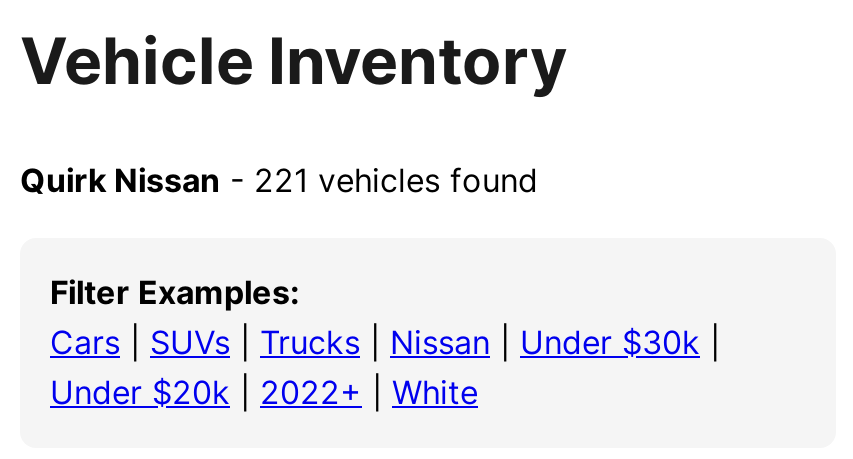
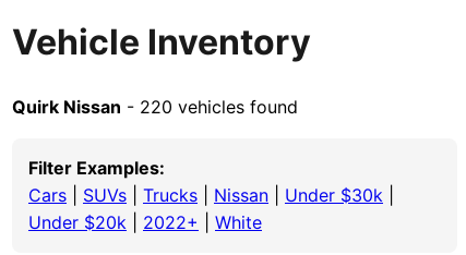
[20,160,538,200] Quirk Nissan - 221 vehicles found -> [12,96,298,118] Quirk Nissan - 220 vehicles found

